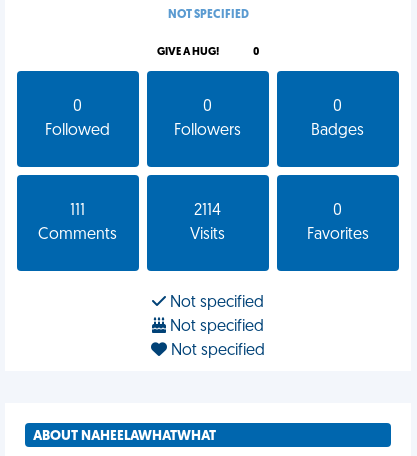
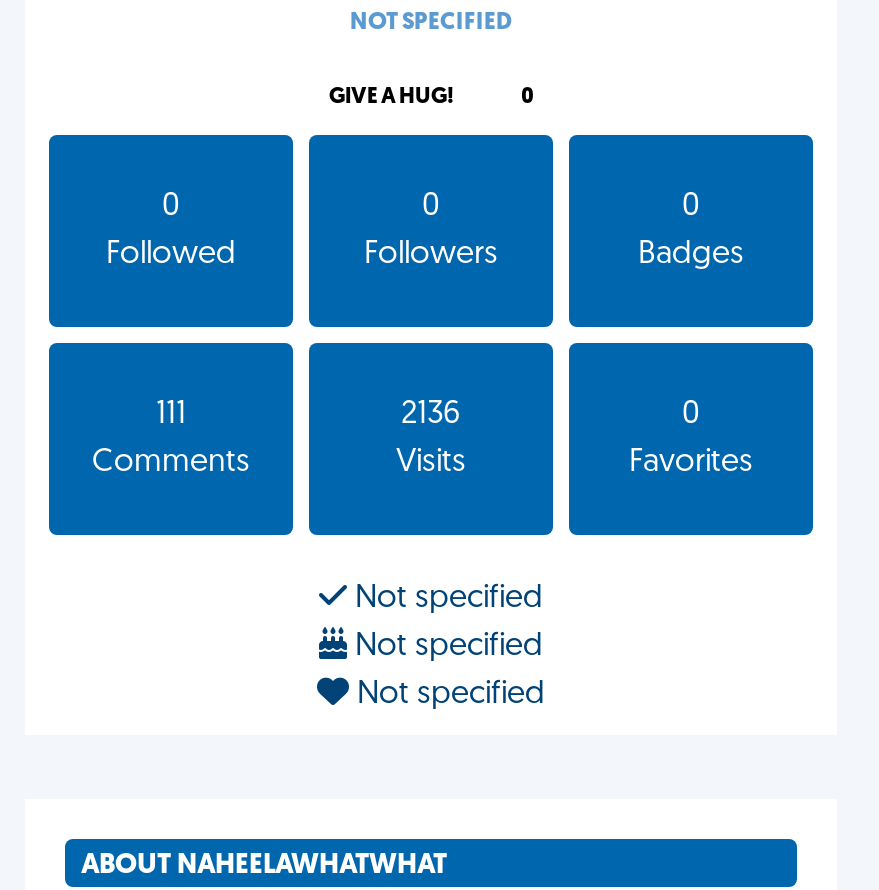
[194,203,221,219] 2114 -> [401,399,461,431] 2136

